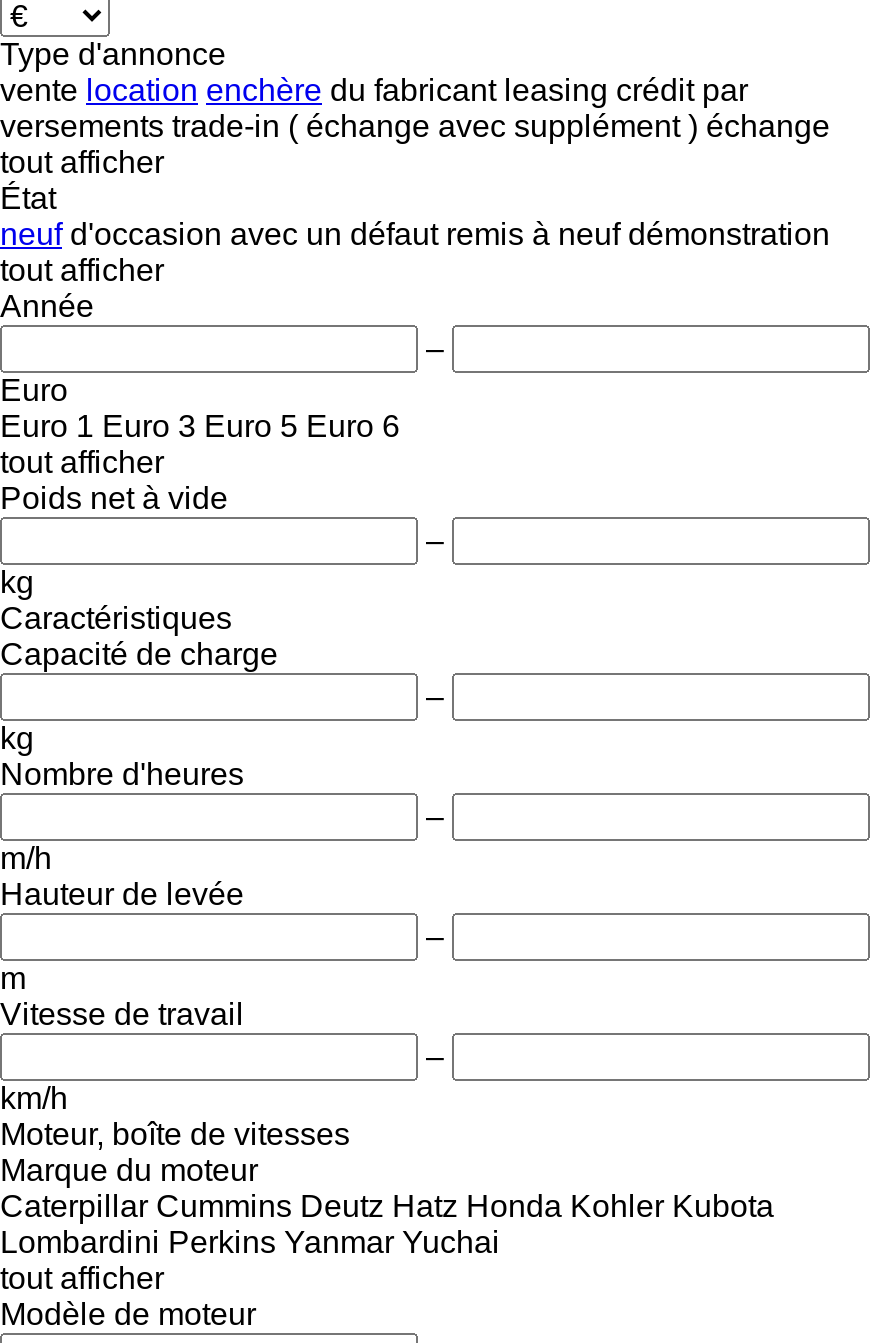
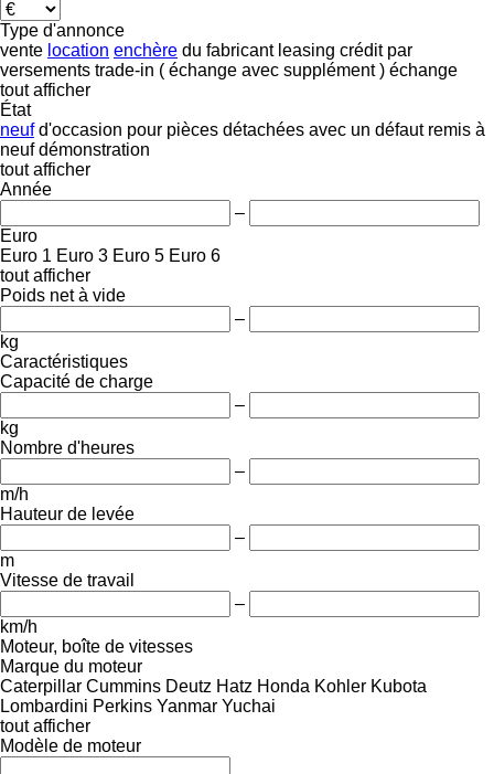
[0,217,830,251] neuf d'occasion avec un défaut remis à neuf démonstration -> [0,120,485,159] neuf d'occasion pour pièces détachées avec un défaut remis à | neuf démonstration

